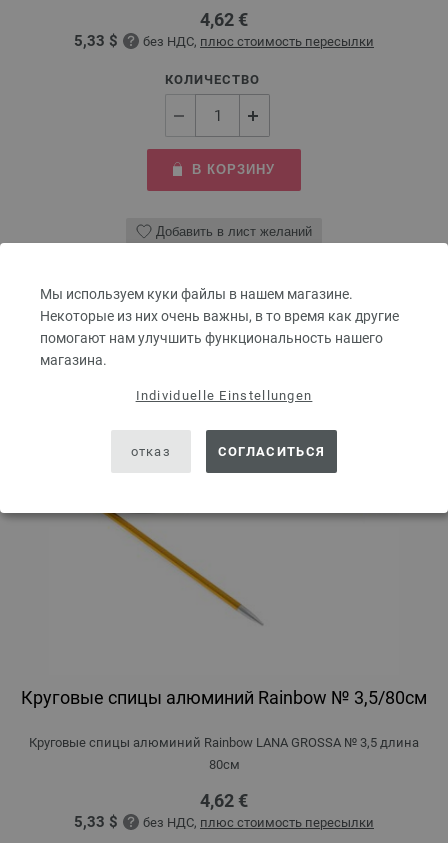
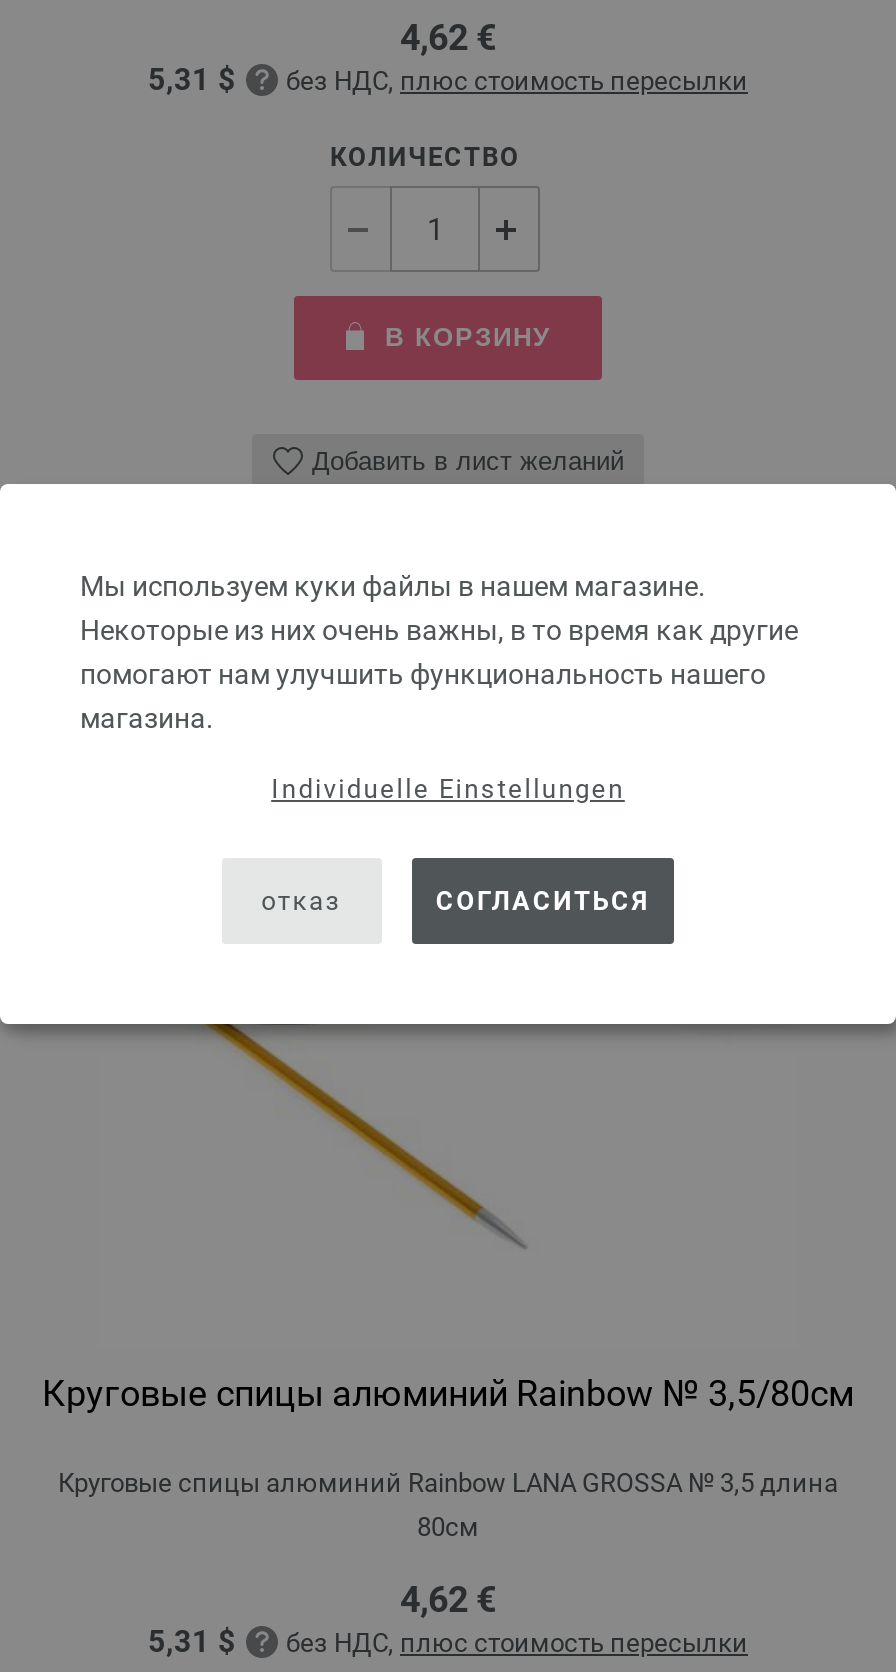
[74,32,374,50] 5,33 $ без НДС, плюс стоимость пересылки -> [148,62,748,98] 5,31 $ без НДС, плюс стоимость пересылки
[74,813,374,831] 5,33 $ без НДС, плюс стоимость пересылки -> [148,1624,748,1660] 5,31 $ без НДС, плюс стоимость пересылки

